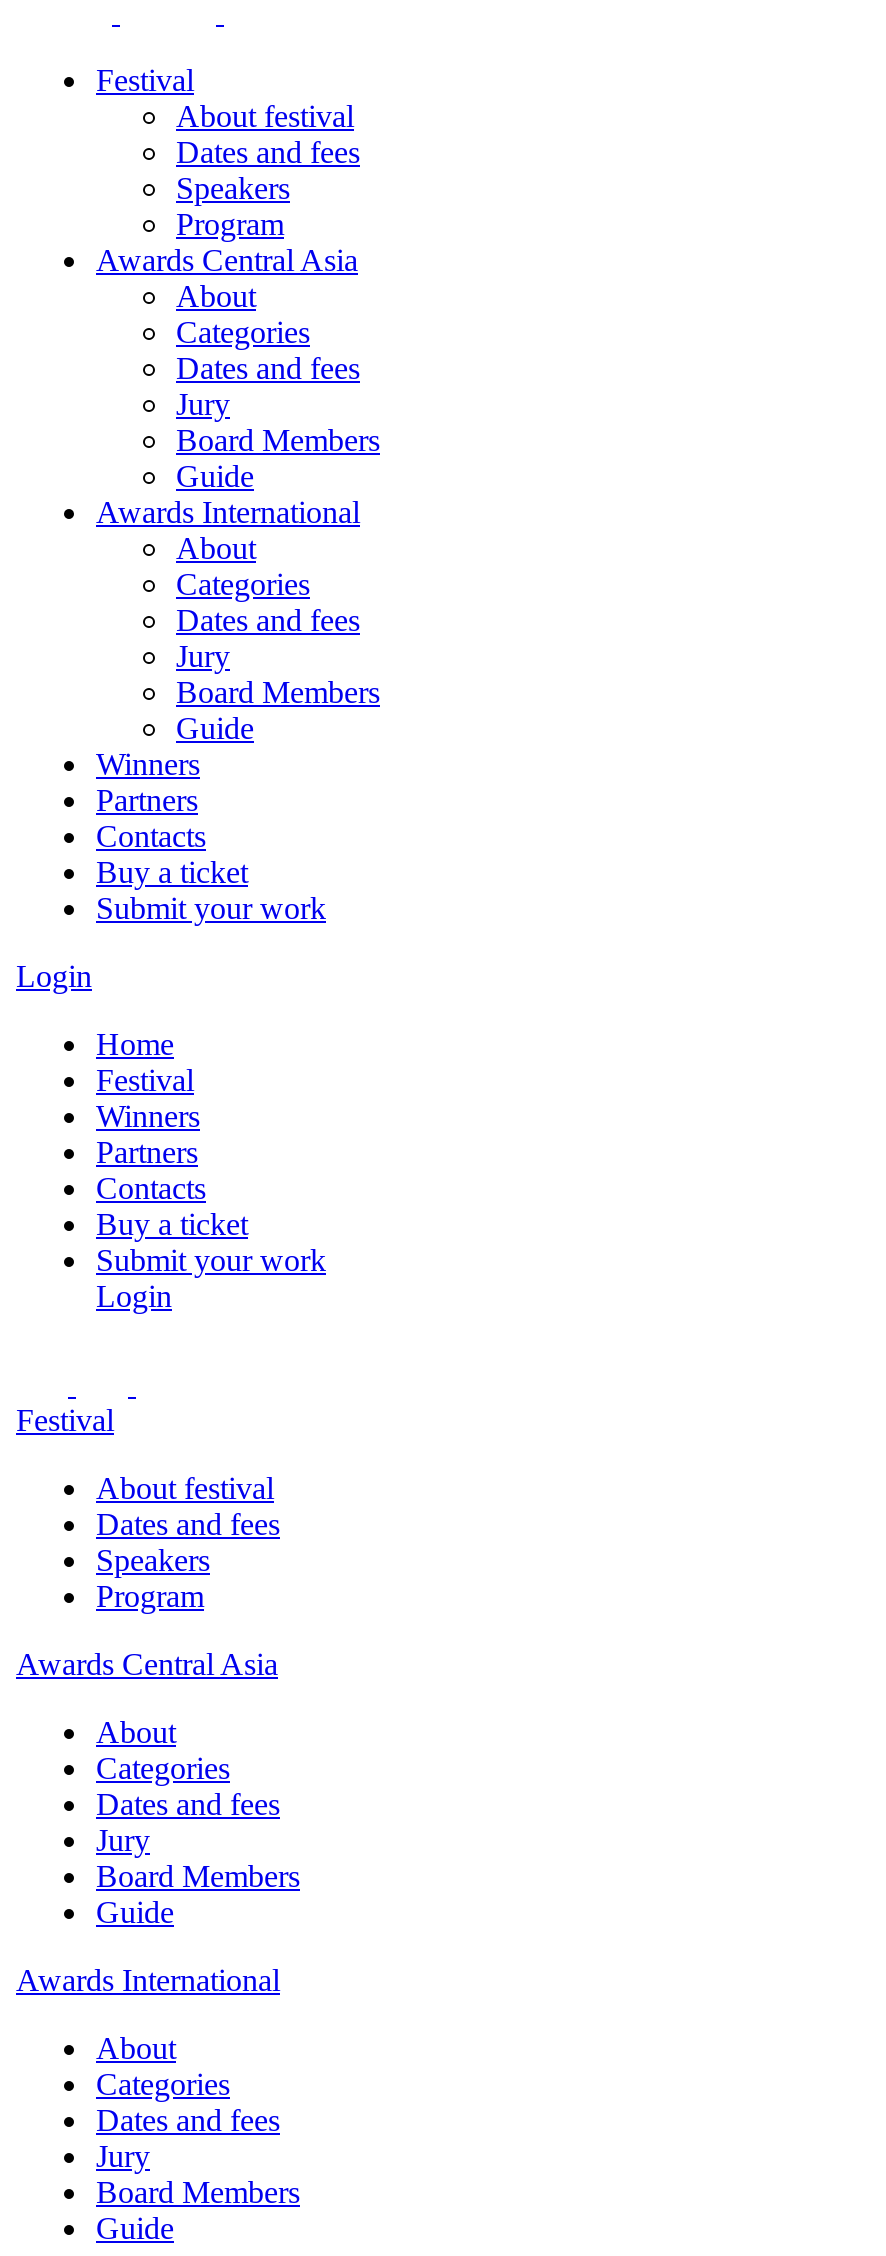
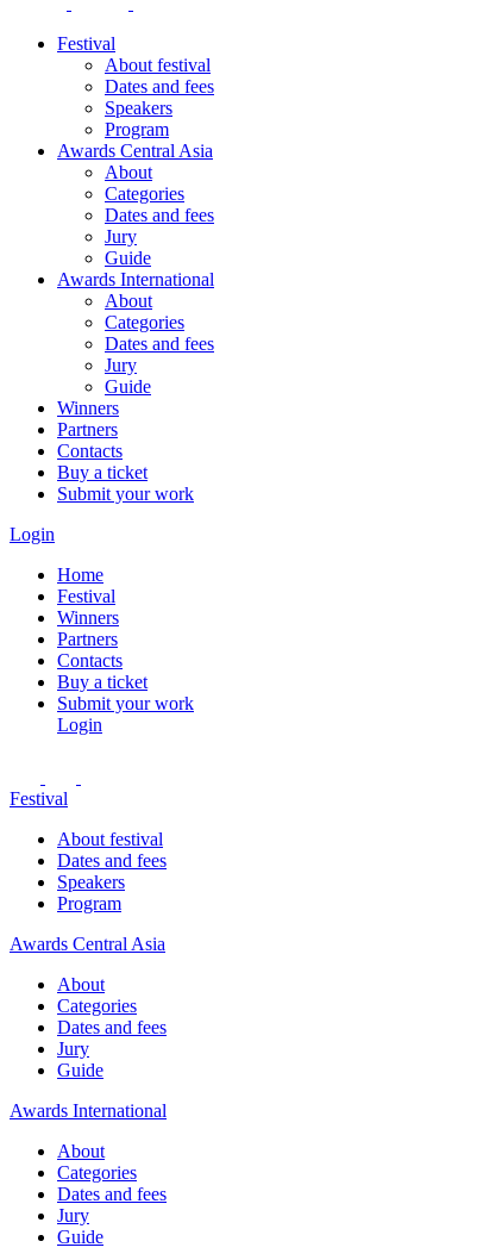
[176,423,380,457] Board Members -> none
[176,675,380,709] Board Members -> none
[96,1859,300,1893] Board Members -> none
[96,2175,300,2209] Board Members -> none

